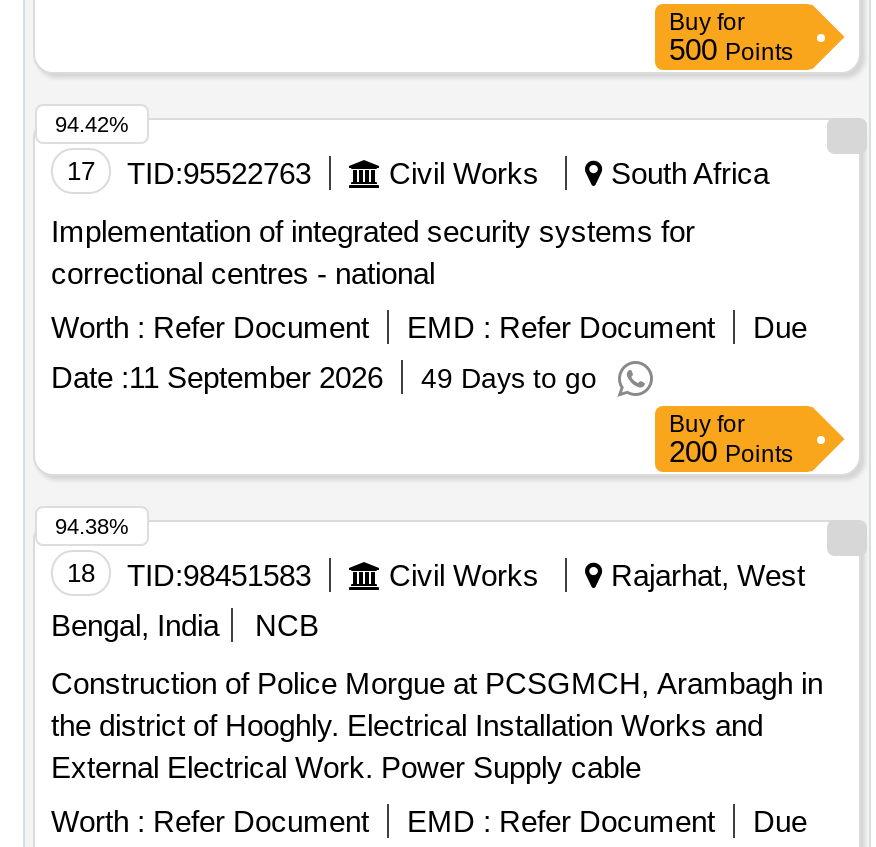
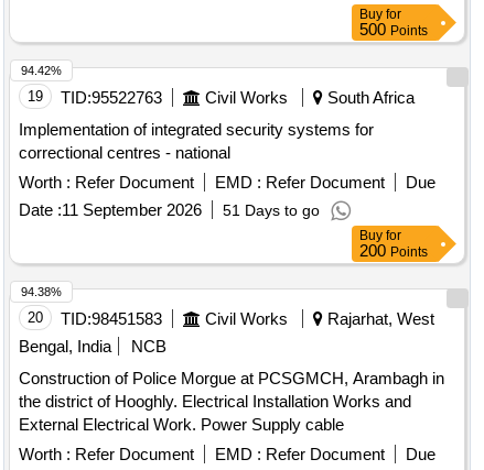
[67,156,311,190] 17 TID:95522763 -> [28,88,162,107] 19 TID:95522763
[51,360,597,394] Date : 11 September 2026 49 Days to go -> [19,201,320,219] Date : 11 September 2026 51 Days to go
[67,558,311,592] 18 TID:98451583 -> [28,310,162,328] 20 TID:98451583

